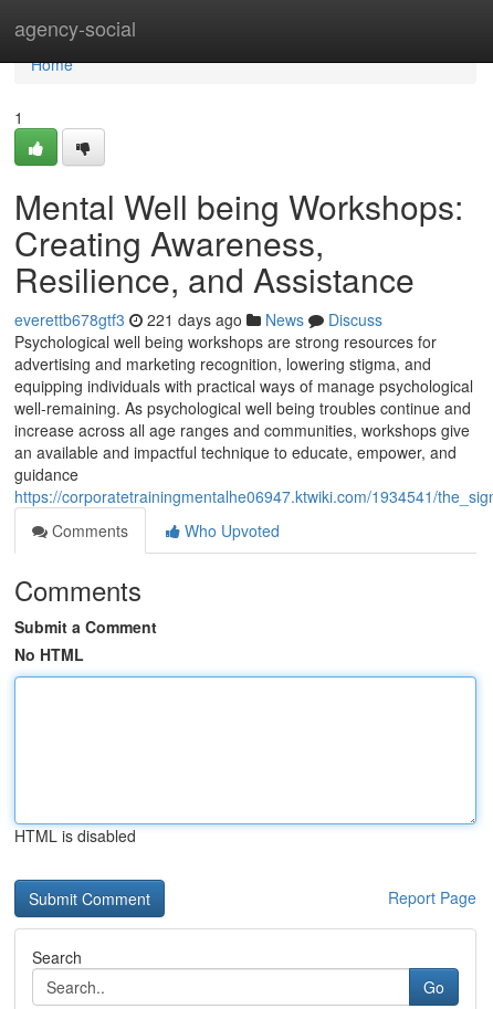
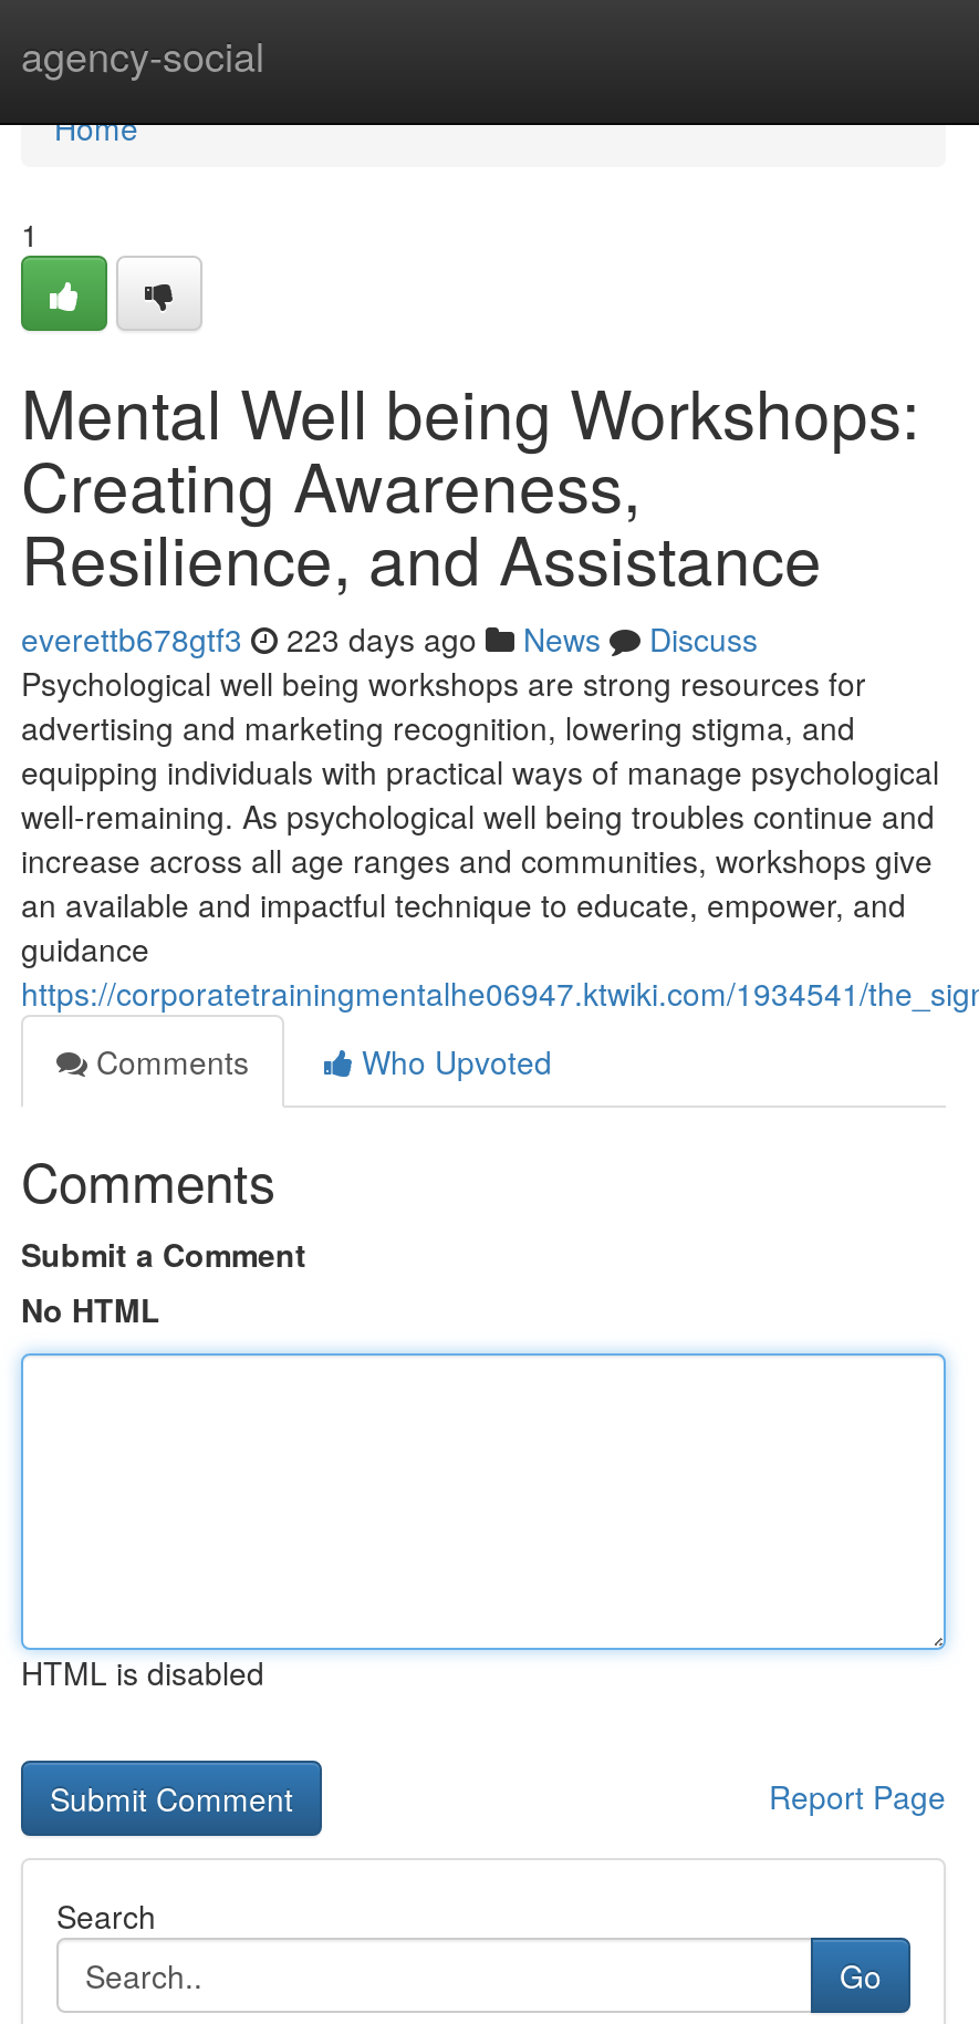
[14,308,382,330] everettb678gtf3 221 days ago News Discuss -> [21,616,758,661] everettb678gtf3 223 days ago News Discuss

